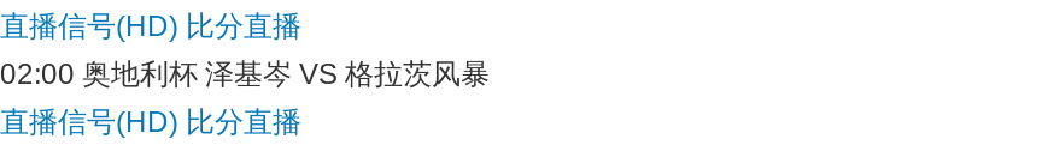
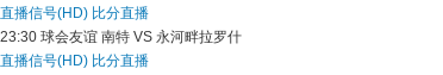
[0,58,490,91] 02:00 奥地利杯泽基岑 VS 格拉茨风暴 -> [0,29,242,45] 23:30 球会友谊南特 VS 永河畔拉罗什

